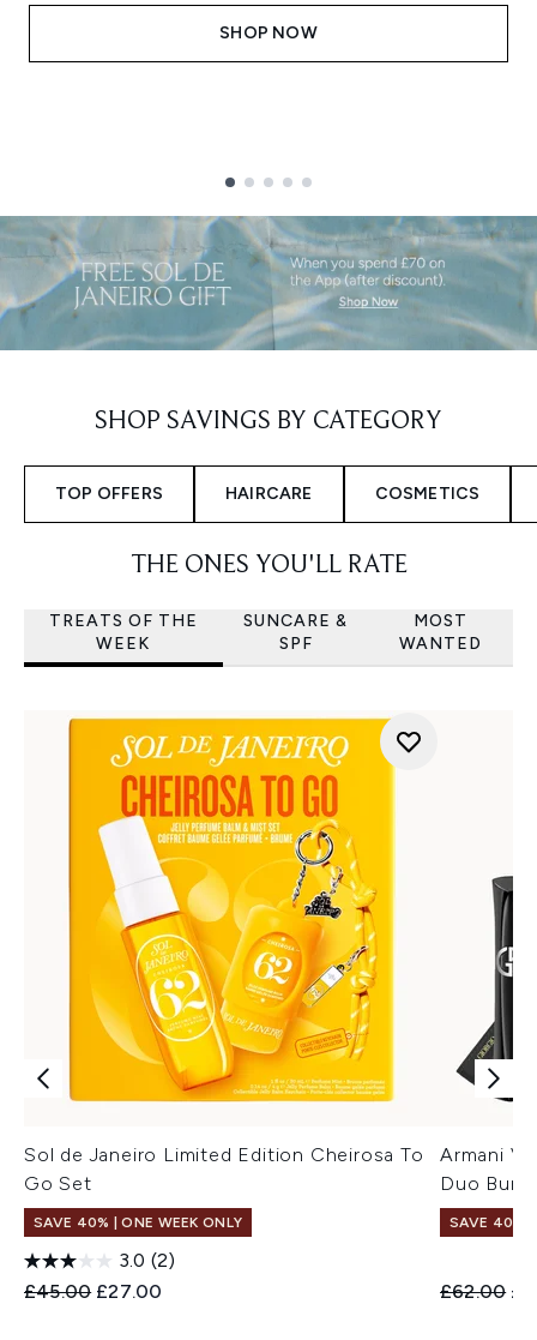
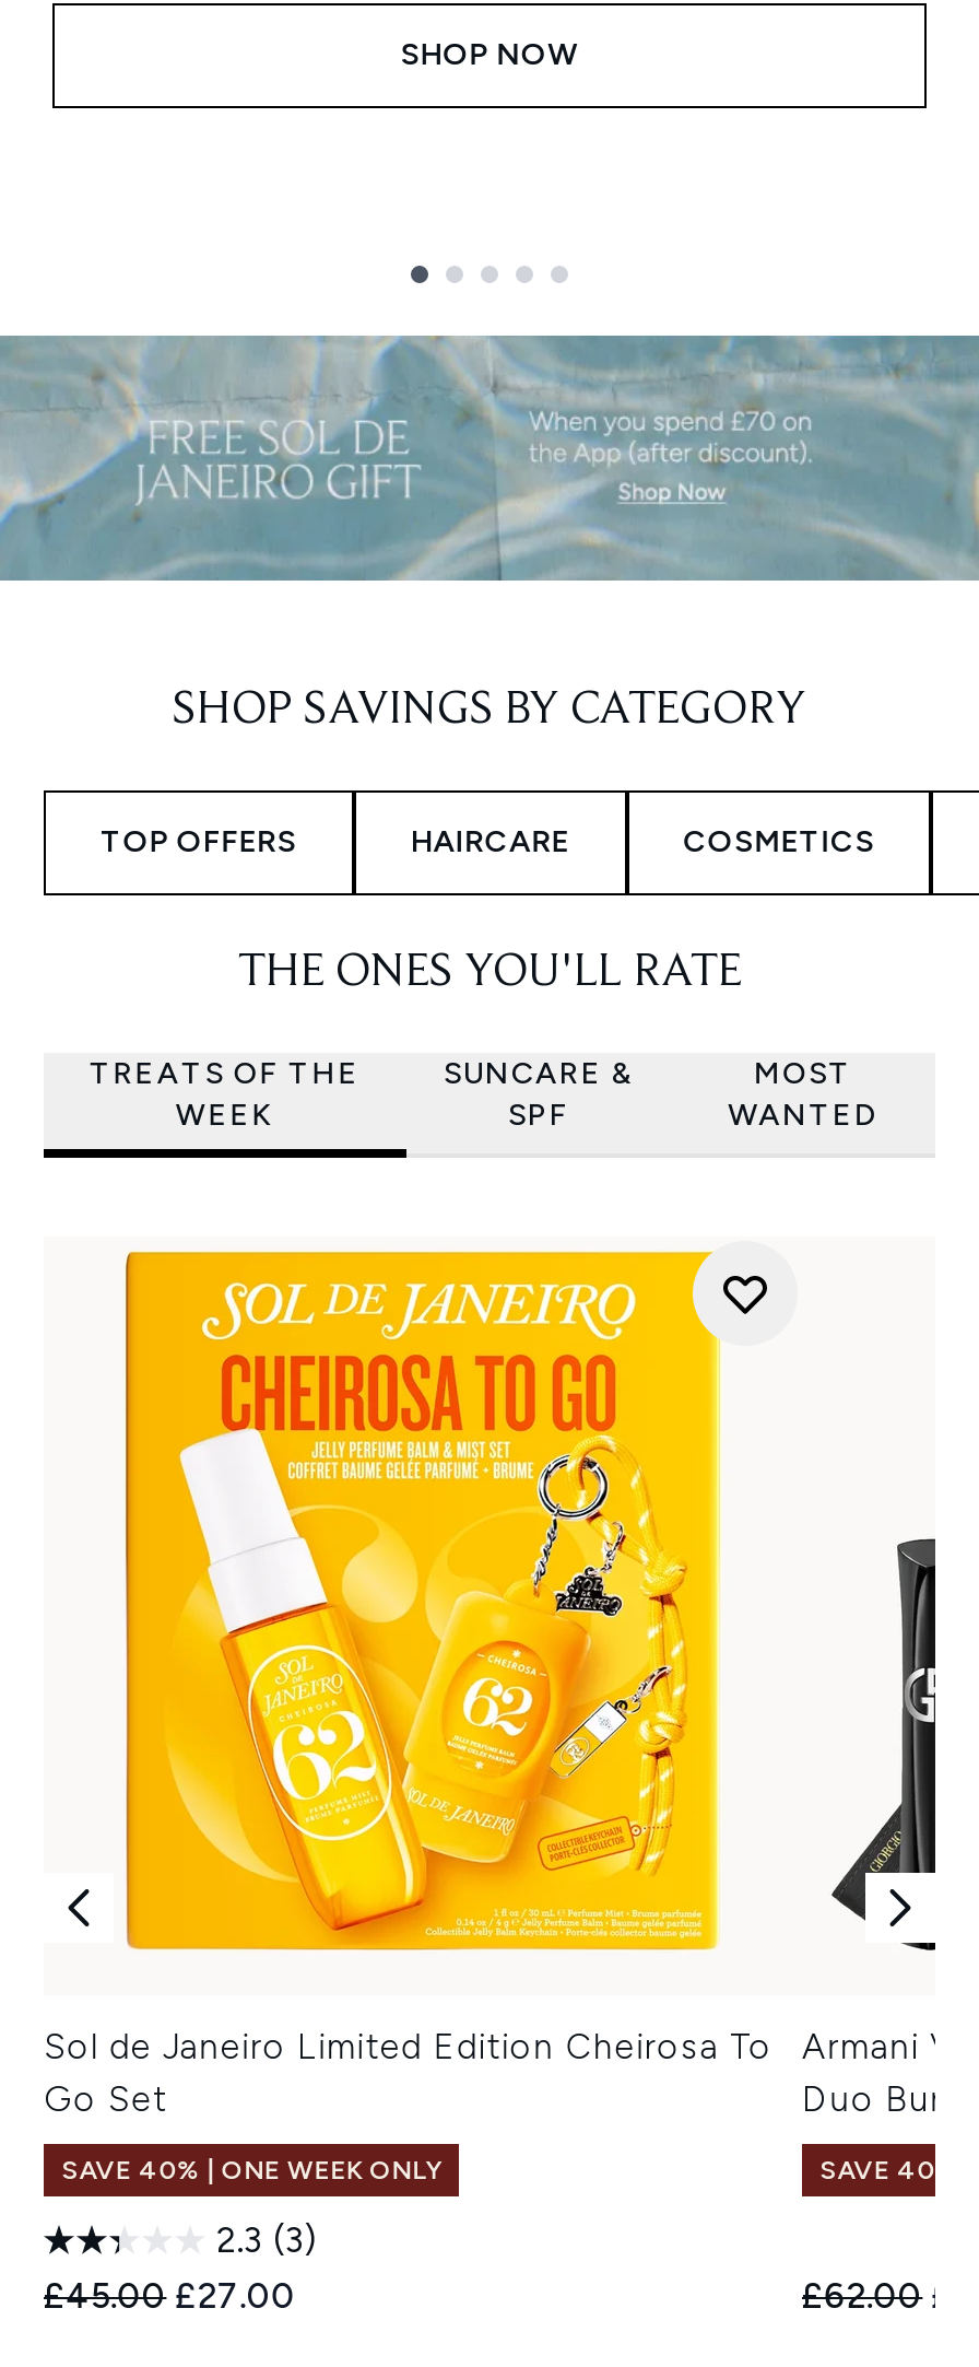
[119,1249,175,1272] 3.0 (2) -> [216,2219,317,2260] 2.3 (3)

